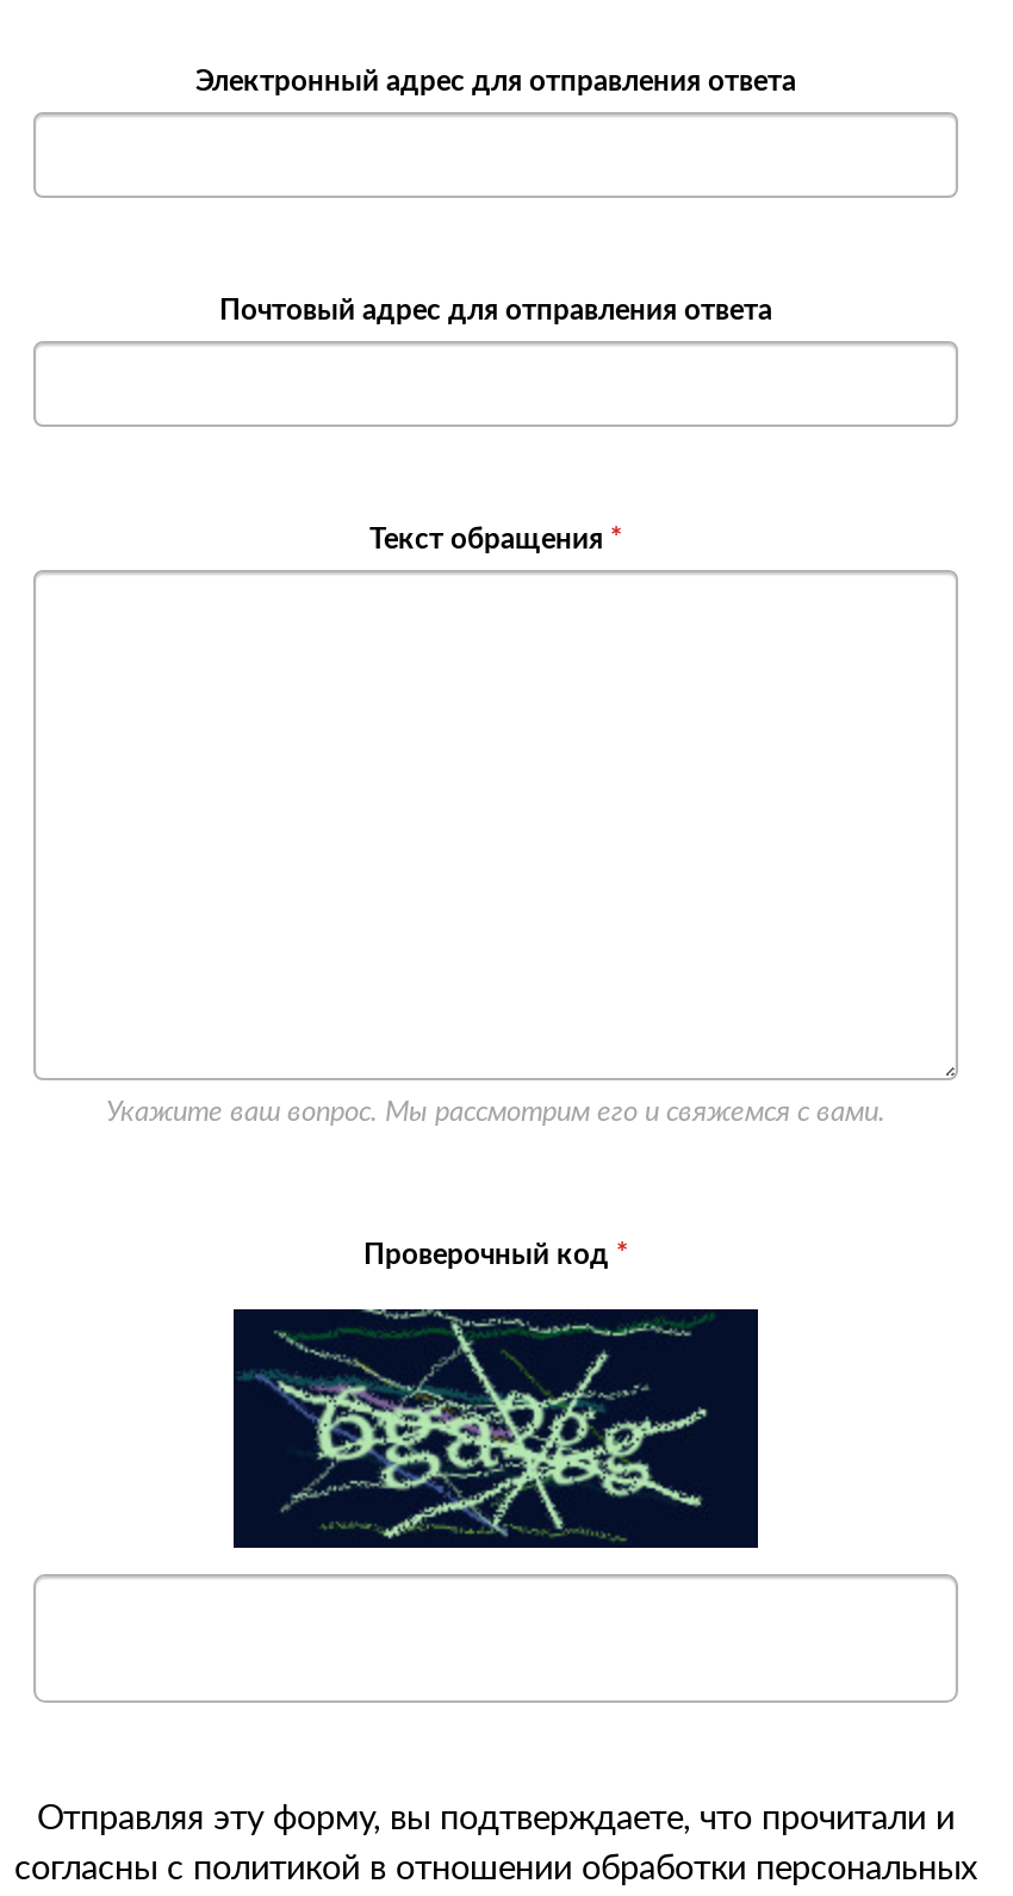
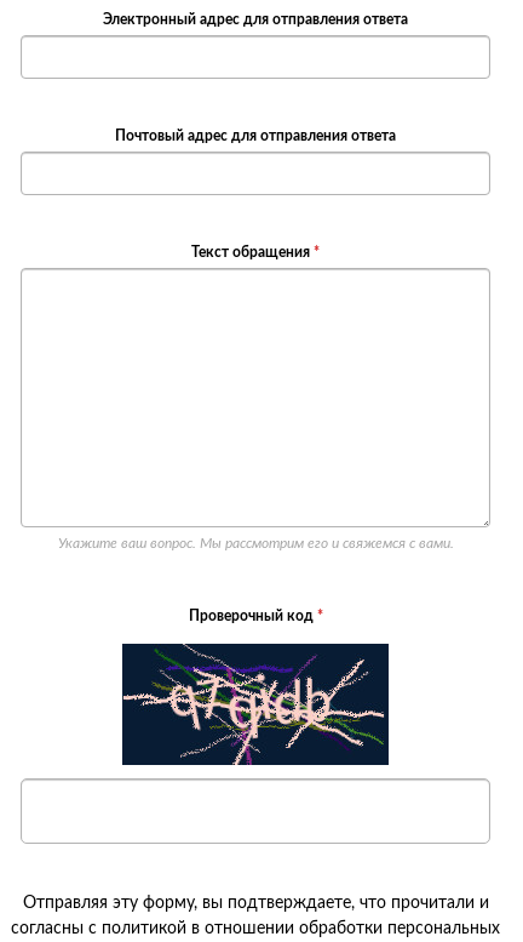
[234,1307,748,1548] [image] -> [122,643,385,766] [image]

